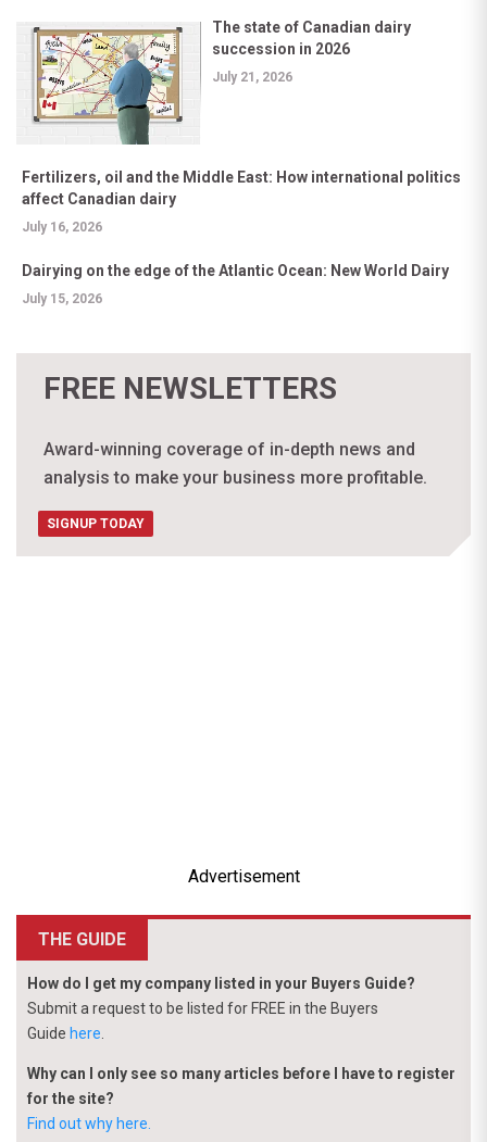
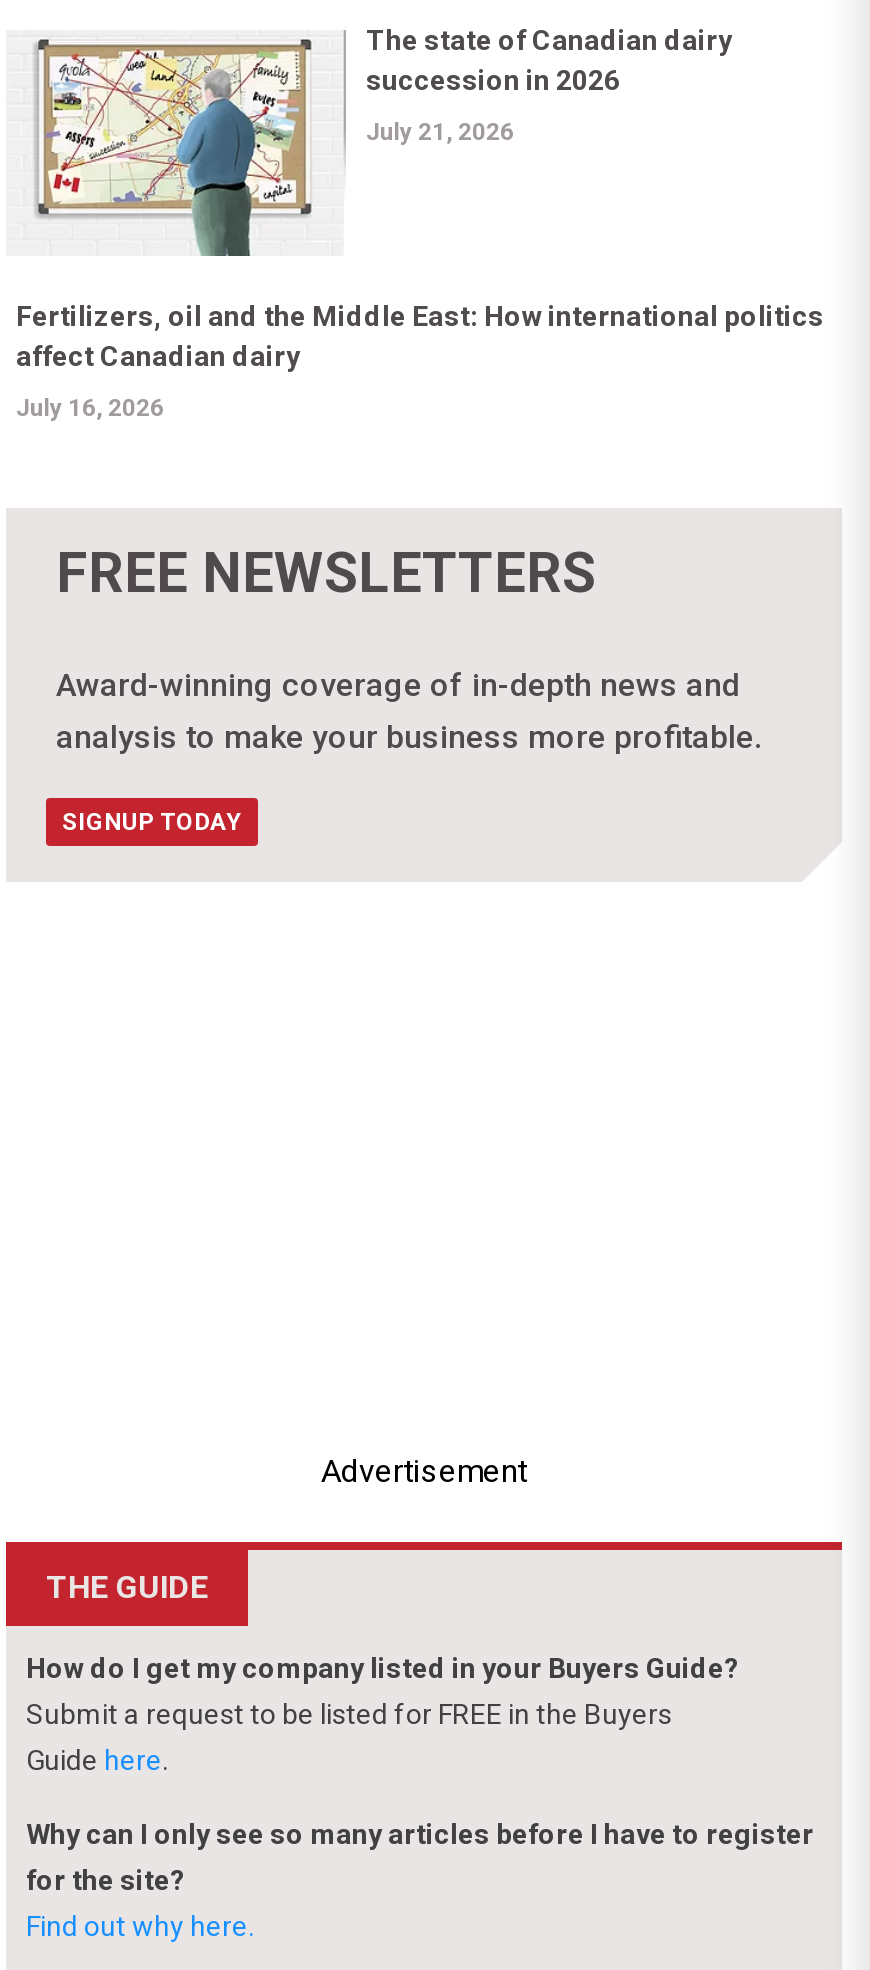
[22,262,449,306] Dairying on the edge of the Atlantic Ocean: New World Dairy | July 15, 2026 -> none

